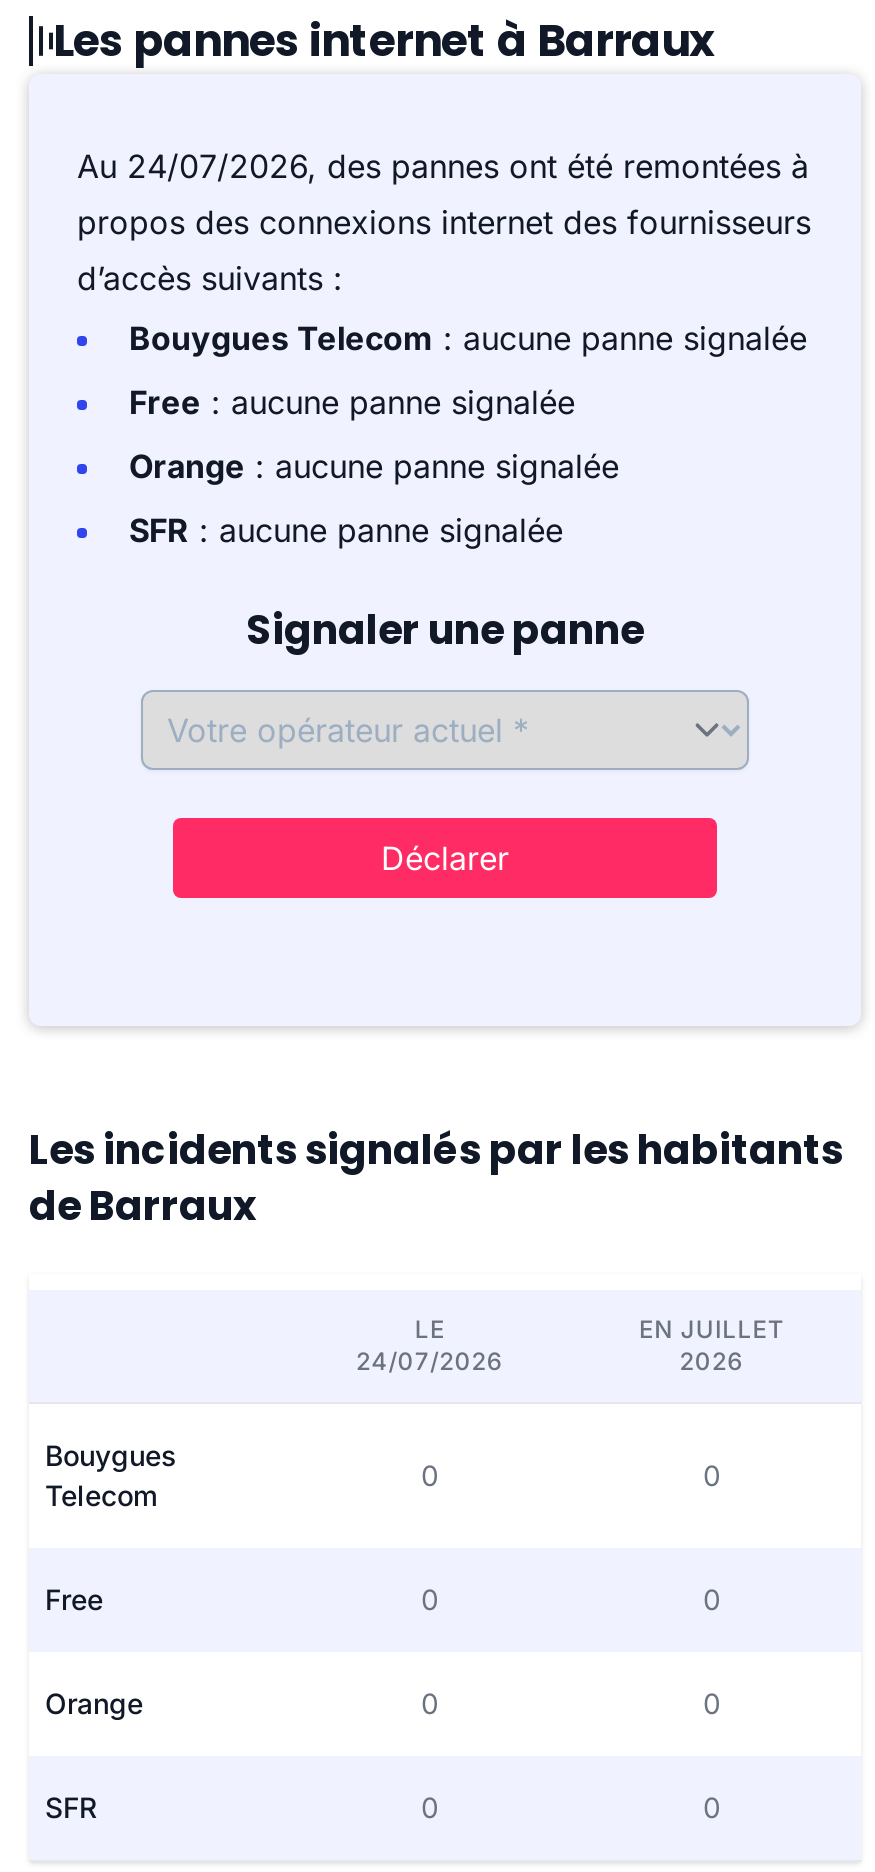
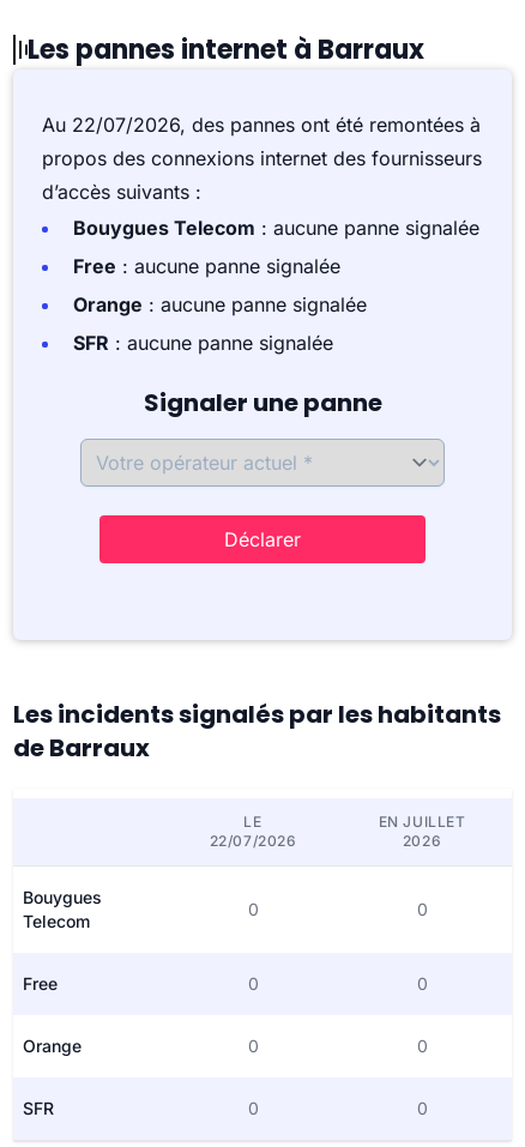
[77,146,809,186] Au 24/07/2026, des pannes ont été remontées à -> [42,113,481,137] Au 22/07/2026, des pannes ont été remontées à
[356,1346,504,1376] 24/07/2026 -> [209,832,297,850] 22/07/2026

